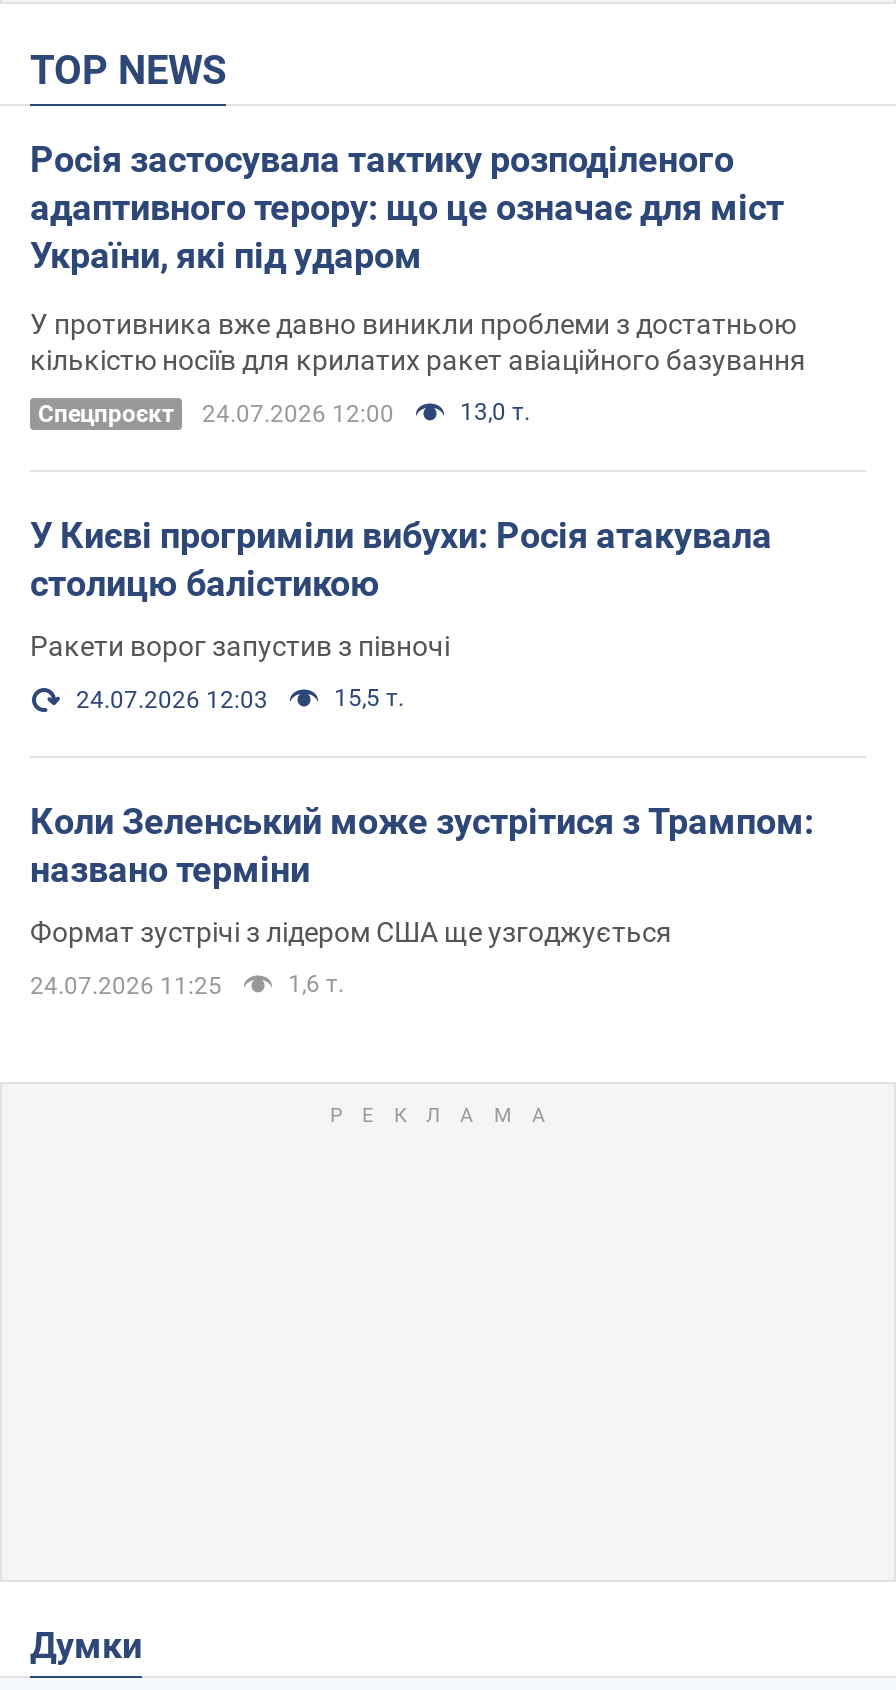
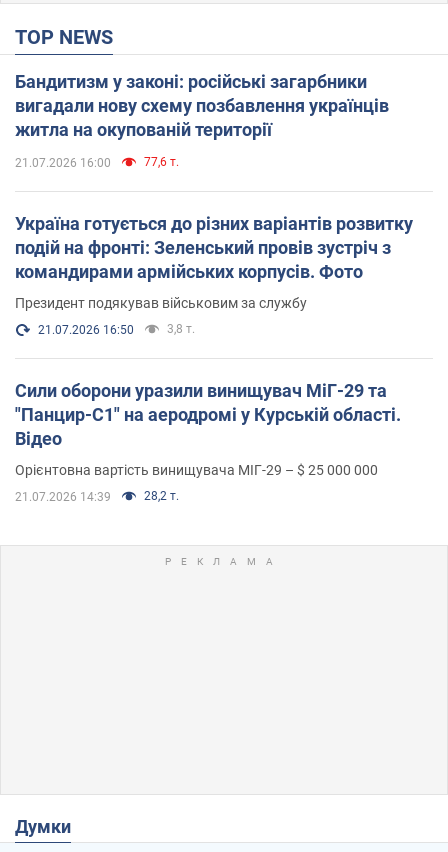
[30,137,814,999] Росія застосувала тактику розподіленого | адаптивного терору: що це означає для міст | України, які під ударом | У противника вже давно виникли проблеми з достатньою | кількістю носіїв для крилатих ракет авіаційного базування | Cпецпроєкт | 24.07.2026 12:00 | 13,0 т. | У Києві прогриміли вибухи: Росія атакувала | столицю балістикою | Ракети ворог запустив з півночі | 24.07.2026 12:03 | 15,5 т. | Коли Зеленський може зустрітися з Трампом: | названо терміни | Формат зустрічі з лідером США ще узгоджується | 24.07.2026 11:25 | 1,6 т. -> [15,71,413,504] Бандитизм у законі: російські загарбники | вигадали нову схему позбавлення українців | житла на окупованій території | 21.07.2026 16:00 | 77,6 т. | Україна готується до різних варіантів розвитку | подій на фронті: Зеленський провів зустріч з | командирами армійських корпусів. Фото | Президент подякував військовим за службу | 21.07.2026 16:50 | 3,8 т. | Сили оборони уразили винищувач МіГ-29 та | "Панцир-С1" на аеродромі у Курській області. | Відео | Орієнтовна вартість винищувача МІГ-29 – $ 25 000 000 | 21.07.2026 14:39 | 28,2 т.

